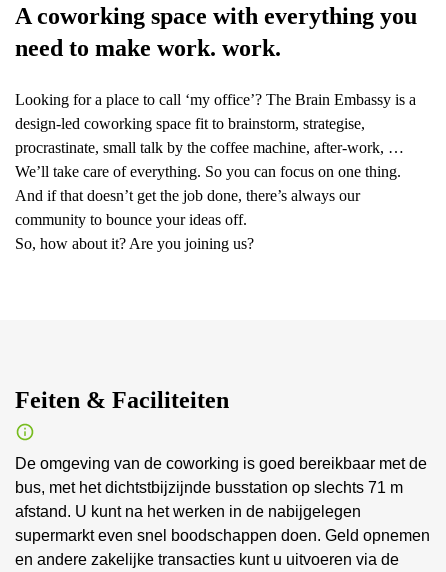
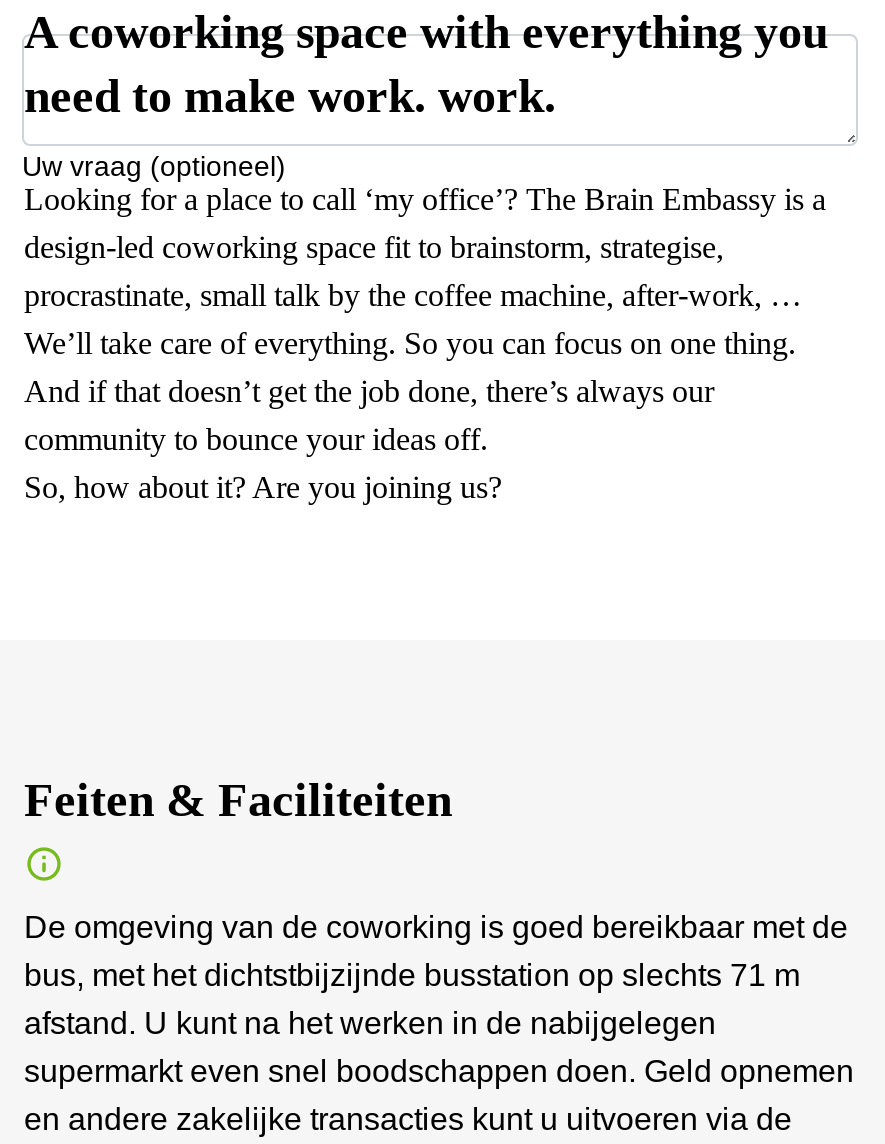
none -> [22,150,286,182] Uw vraag (optioneel)

